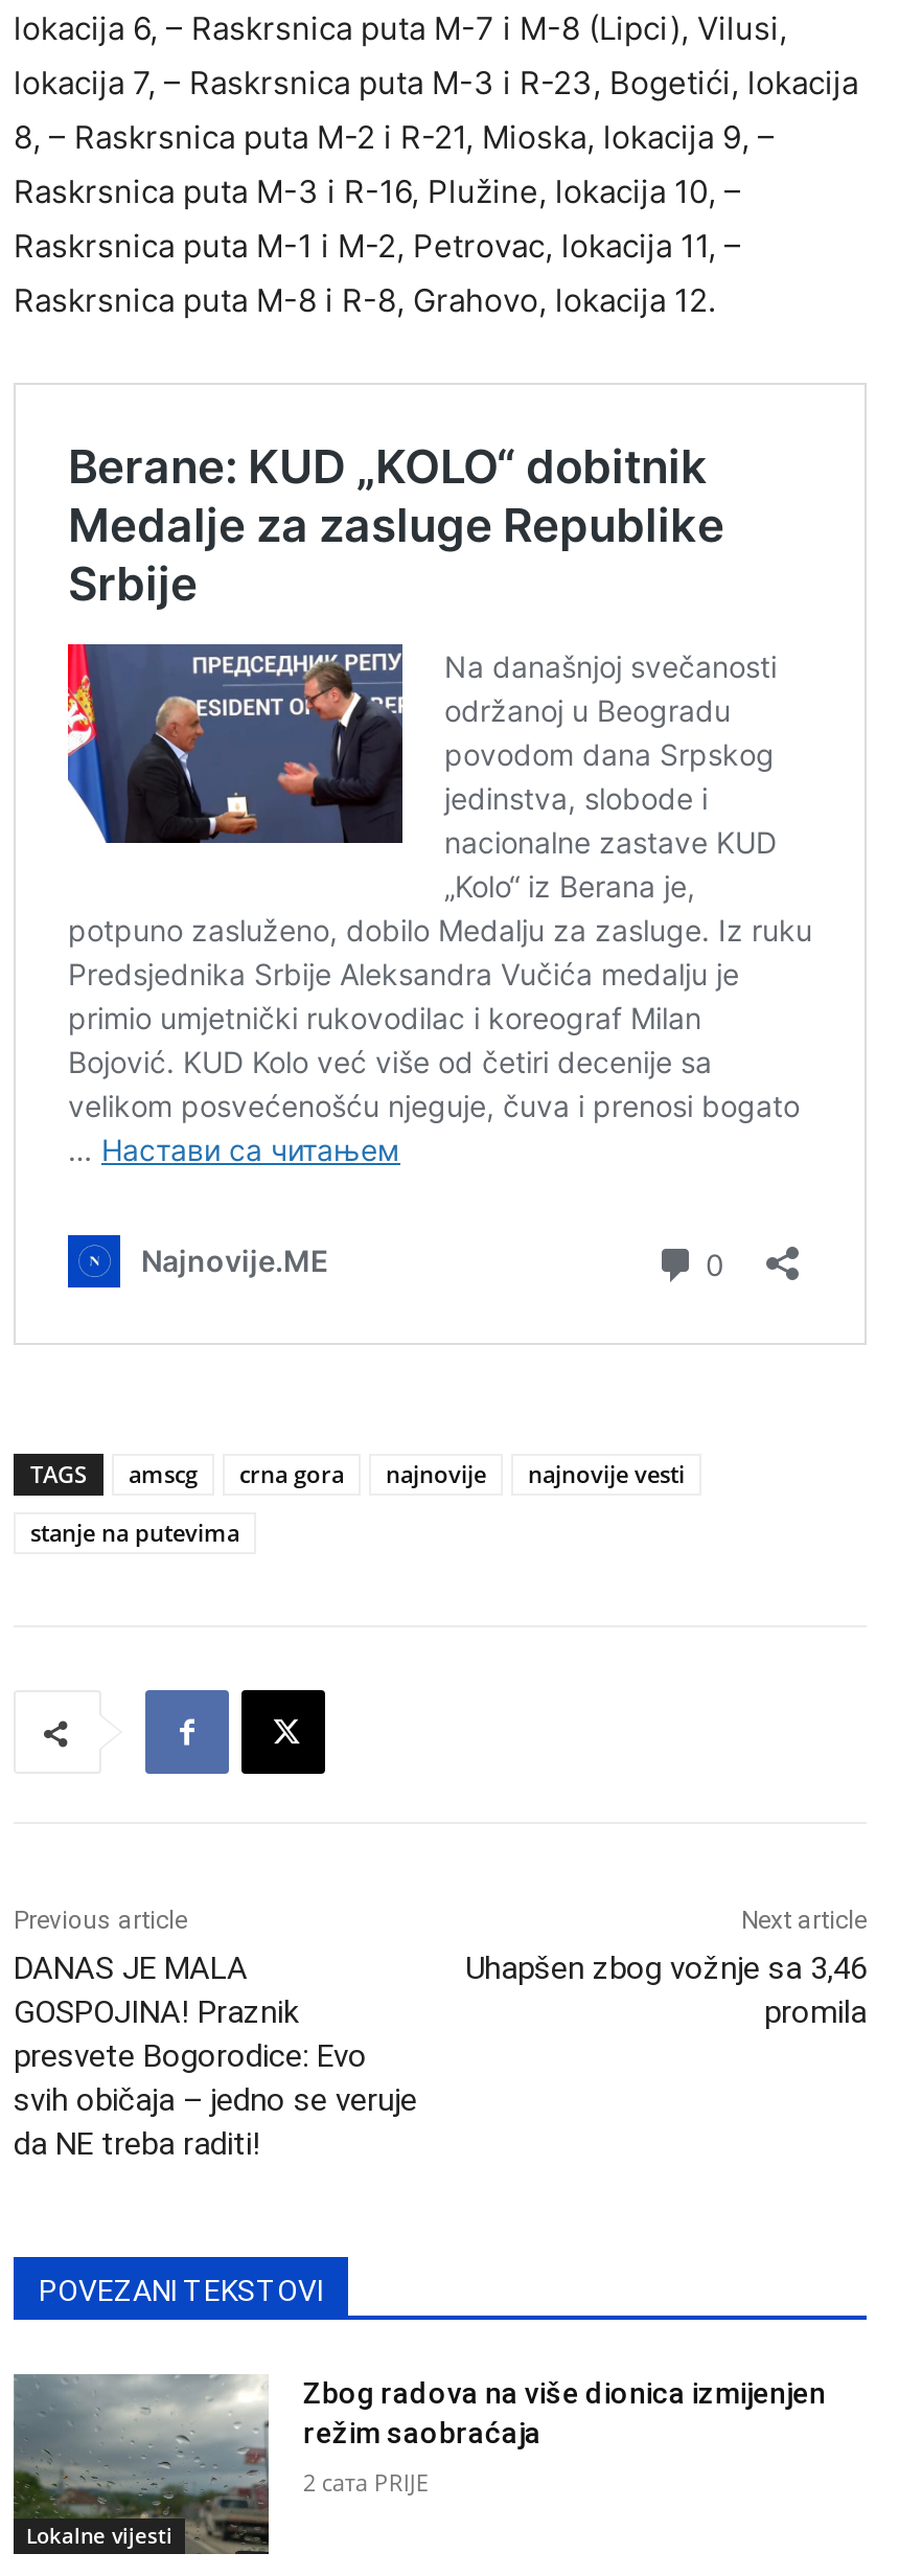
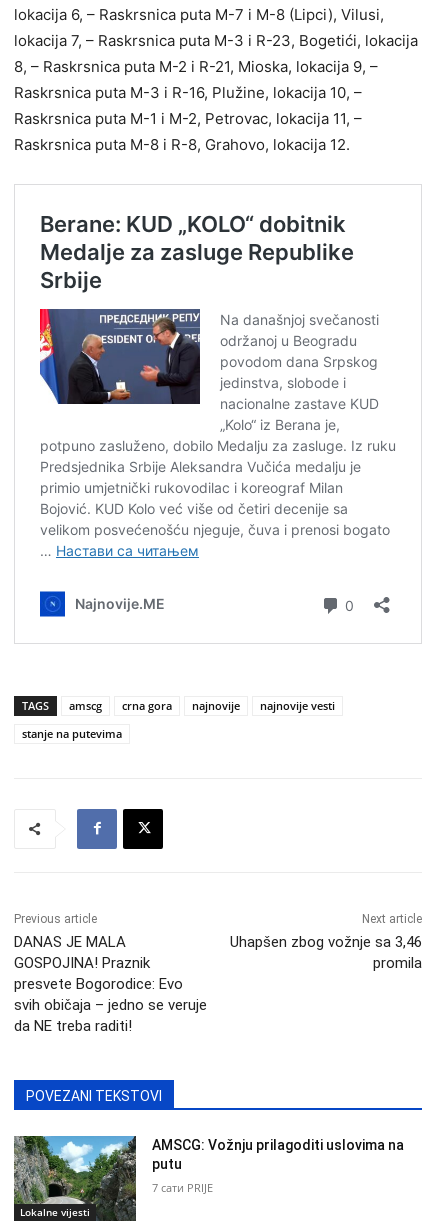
[14,2372,826,2554] [image] | Zbog radova na više dionica izmijenjen | režim saobraćaja -> [14,1135,404,1221] [image] | AMSCG: Vožnju prilagoditi uslovima na | putu
[303,2467,428,2499] 2 сата PRIJE -> [152,1180,213,1195] 7 сати PRIJE

